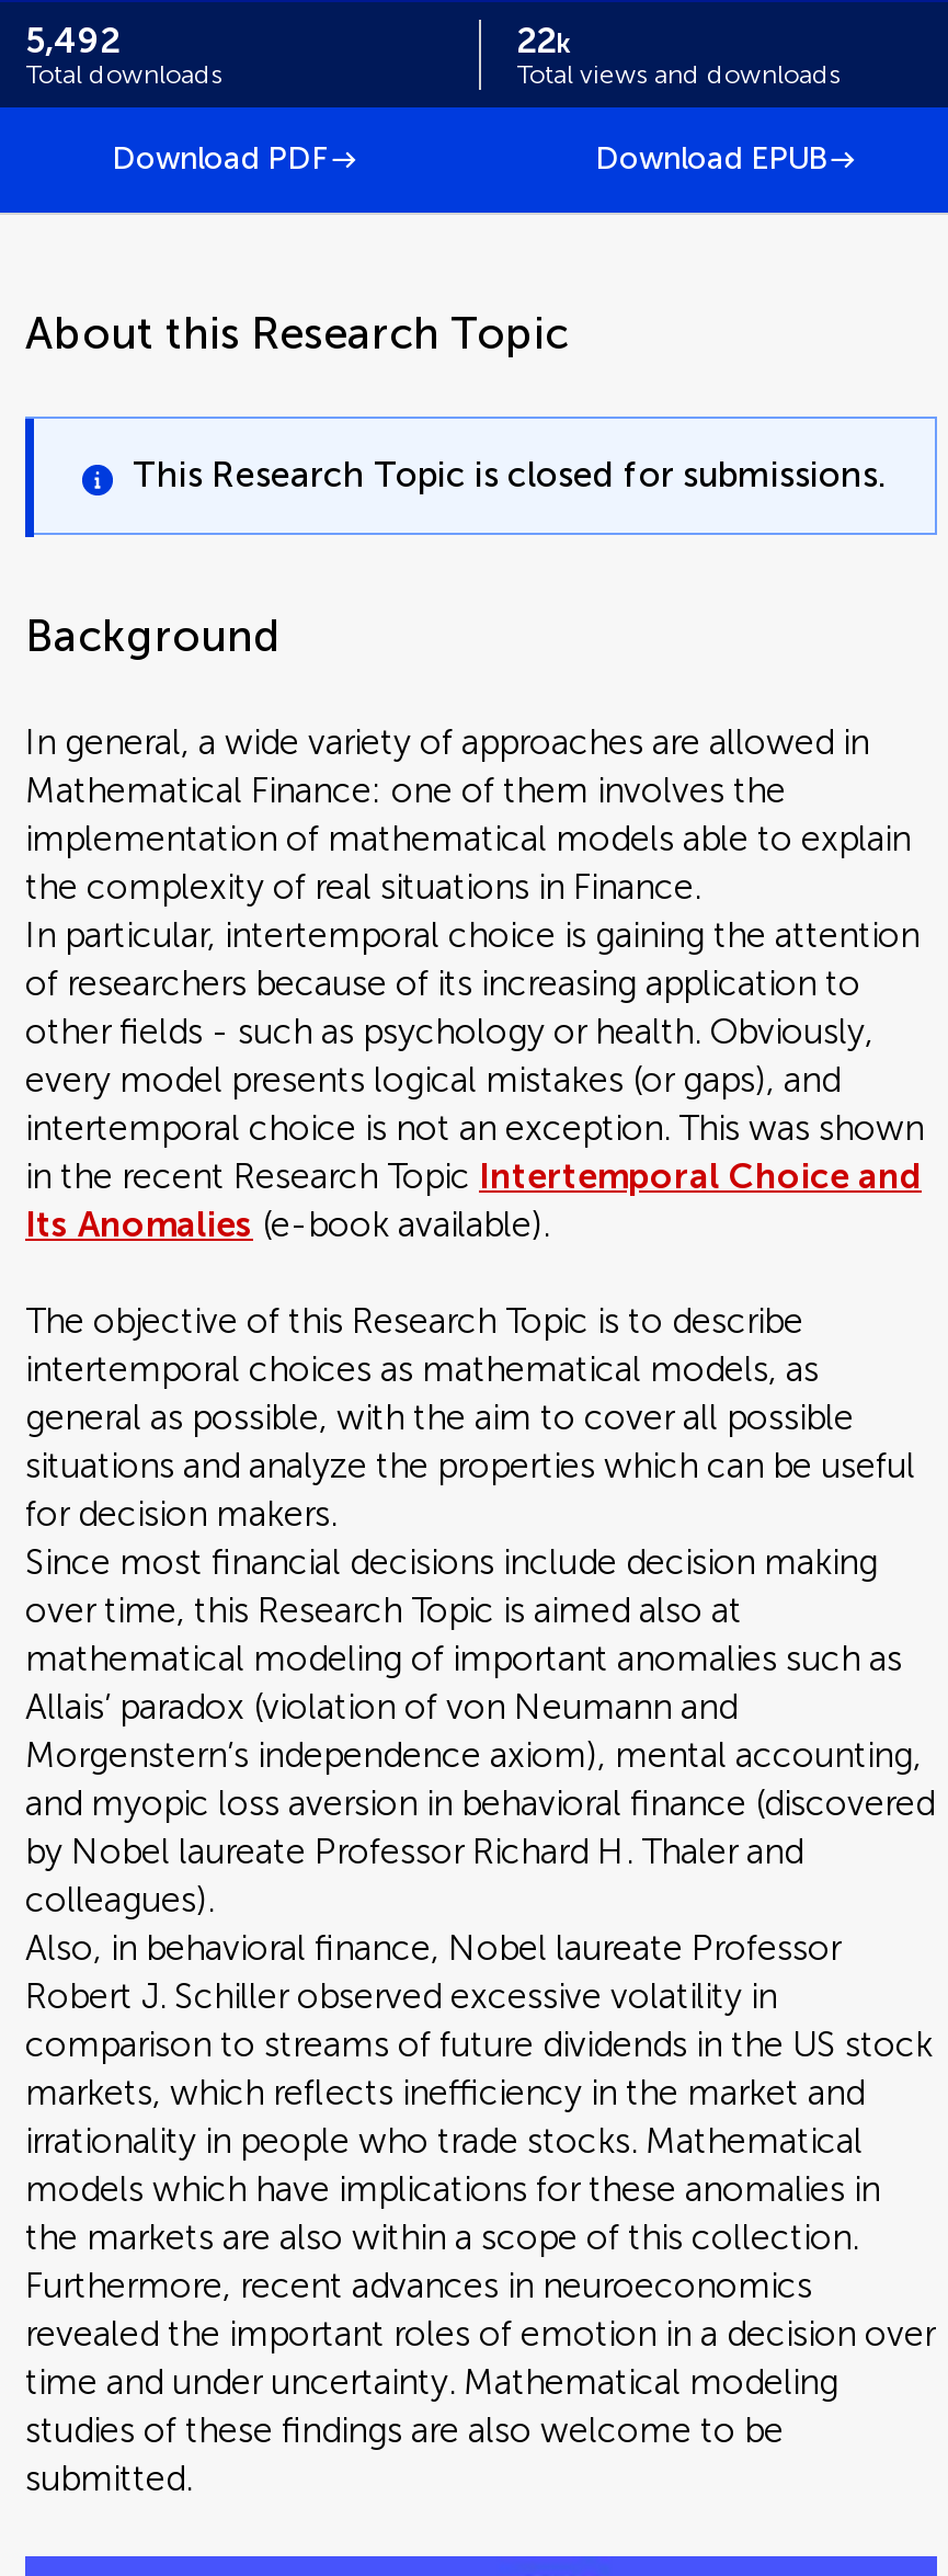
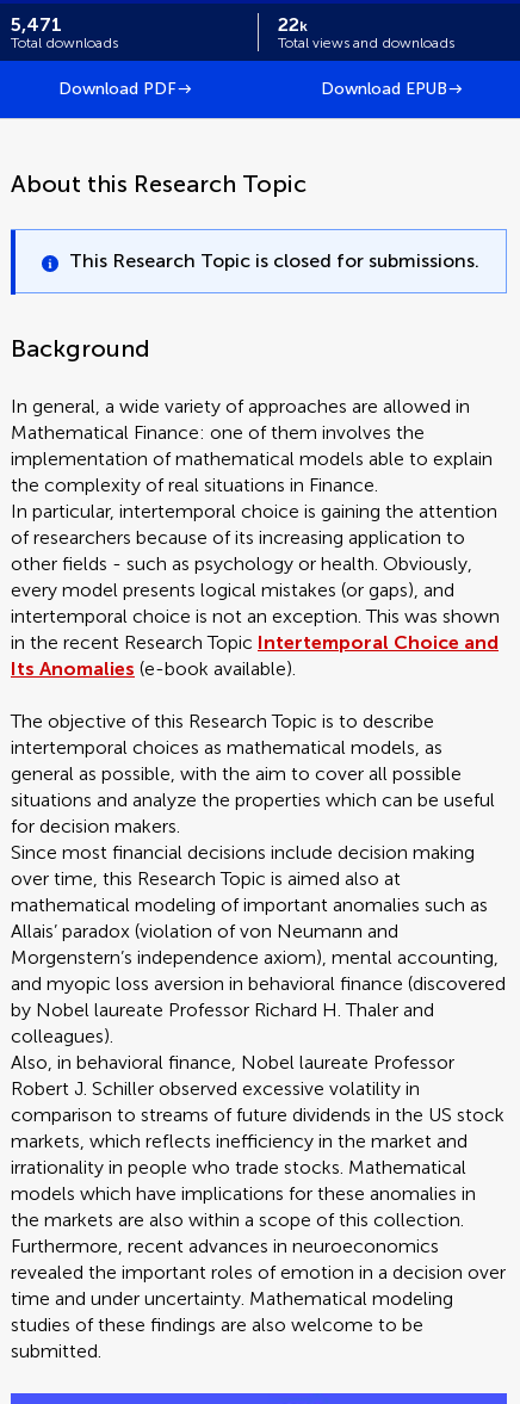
[25,20,119,61] 5,492 -> [11,13,62,36] 5,471

